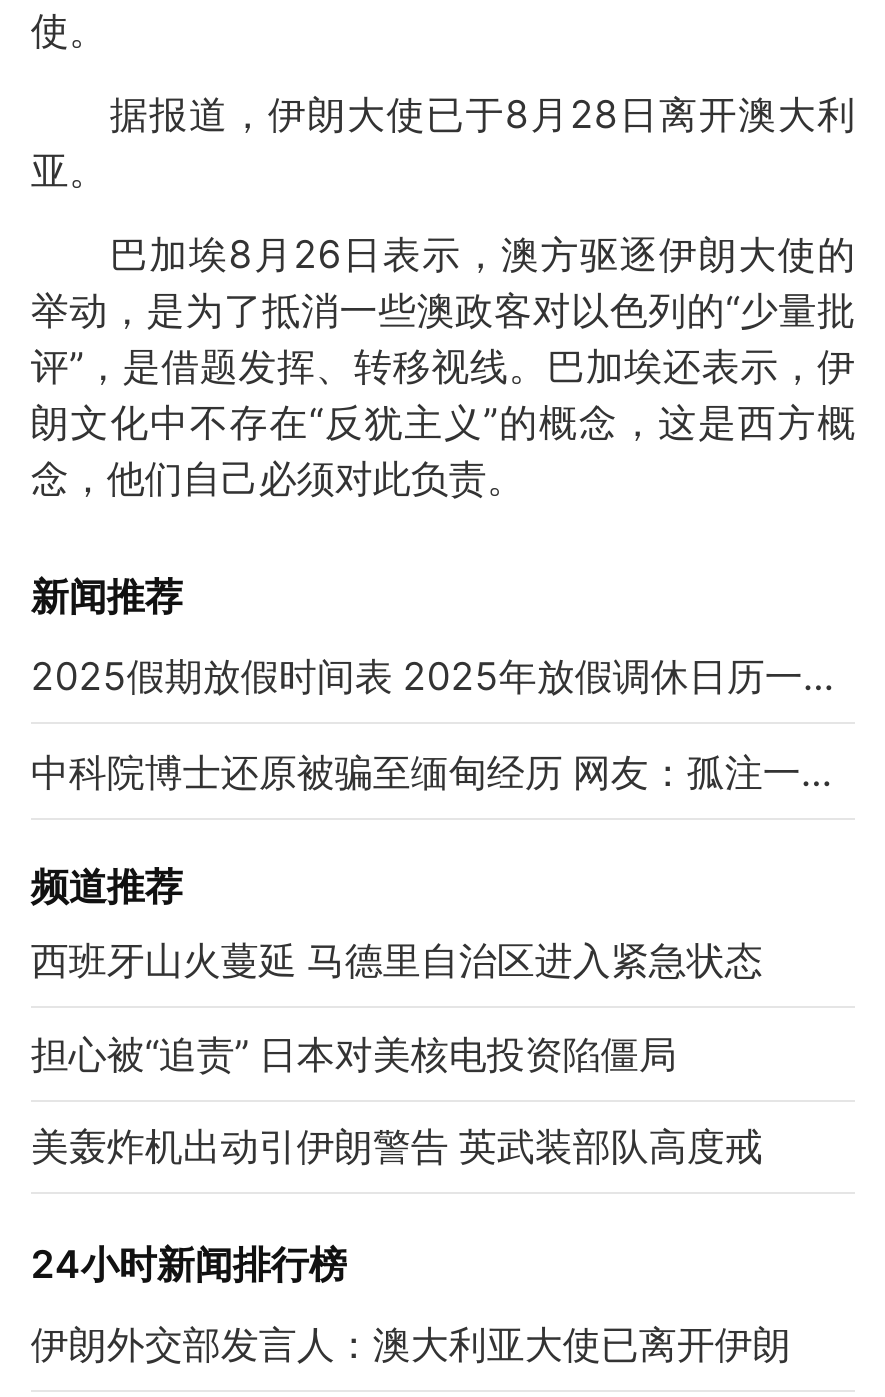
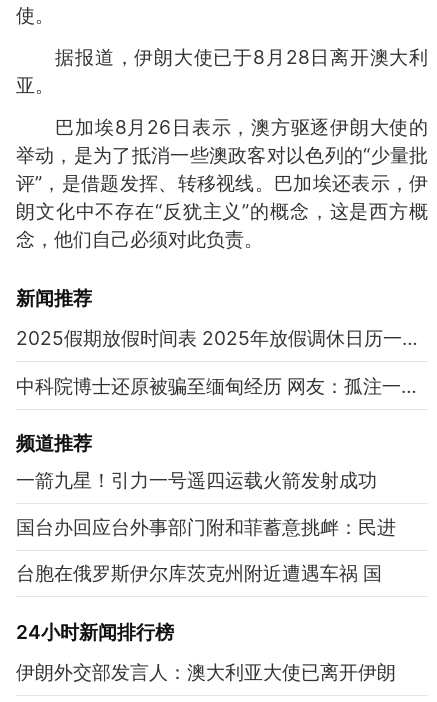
[31,935,763,983] 西班牙山火蔓延 马德里自治区进入紧急状态 -> [16,468,377,492] 一箭九星！引力一号遥四运载火箭发射成功
[31,1029,677,1077] 担心被“追责” 日本对美核电投资陷僵局 -> [16,514,396,538] 国台办回应台外事部门附和菲蓄意挑衅：民进
[31,1123,763,1171] 美轰炸机出动引伊朗警告 英武装部队高度戒 -> [16,561,382,585] 台胞在俄罗斯伊尔库茨克州附近遭遇车祸 国

